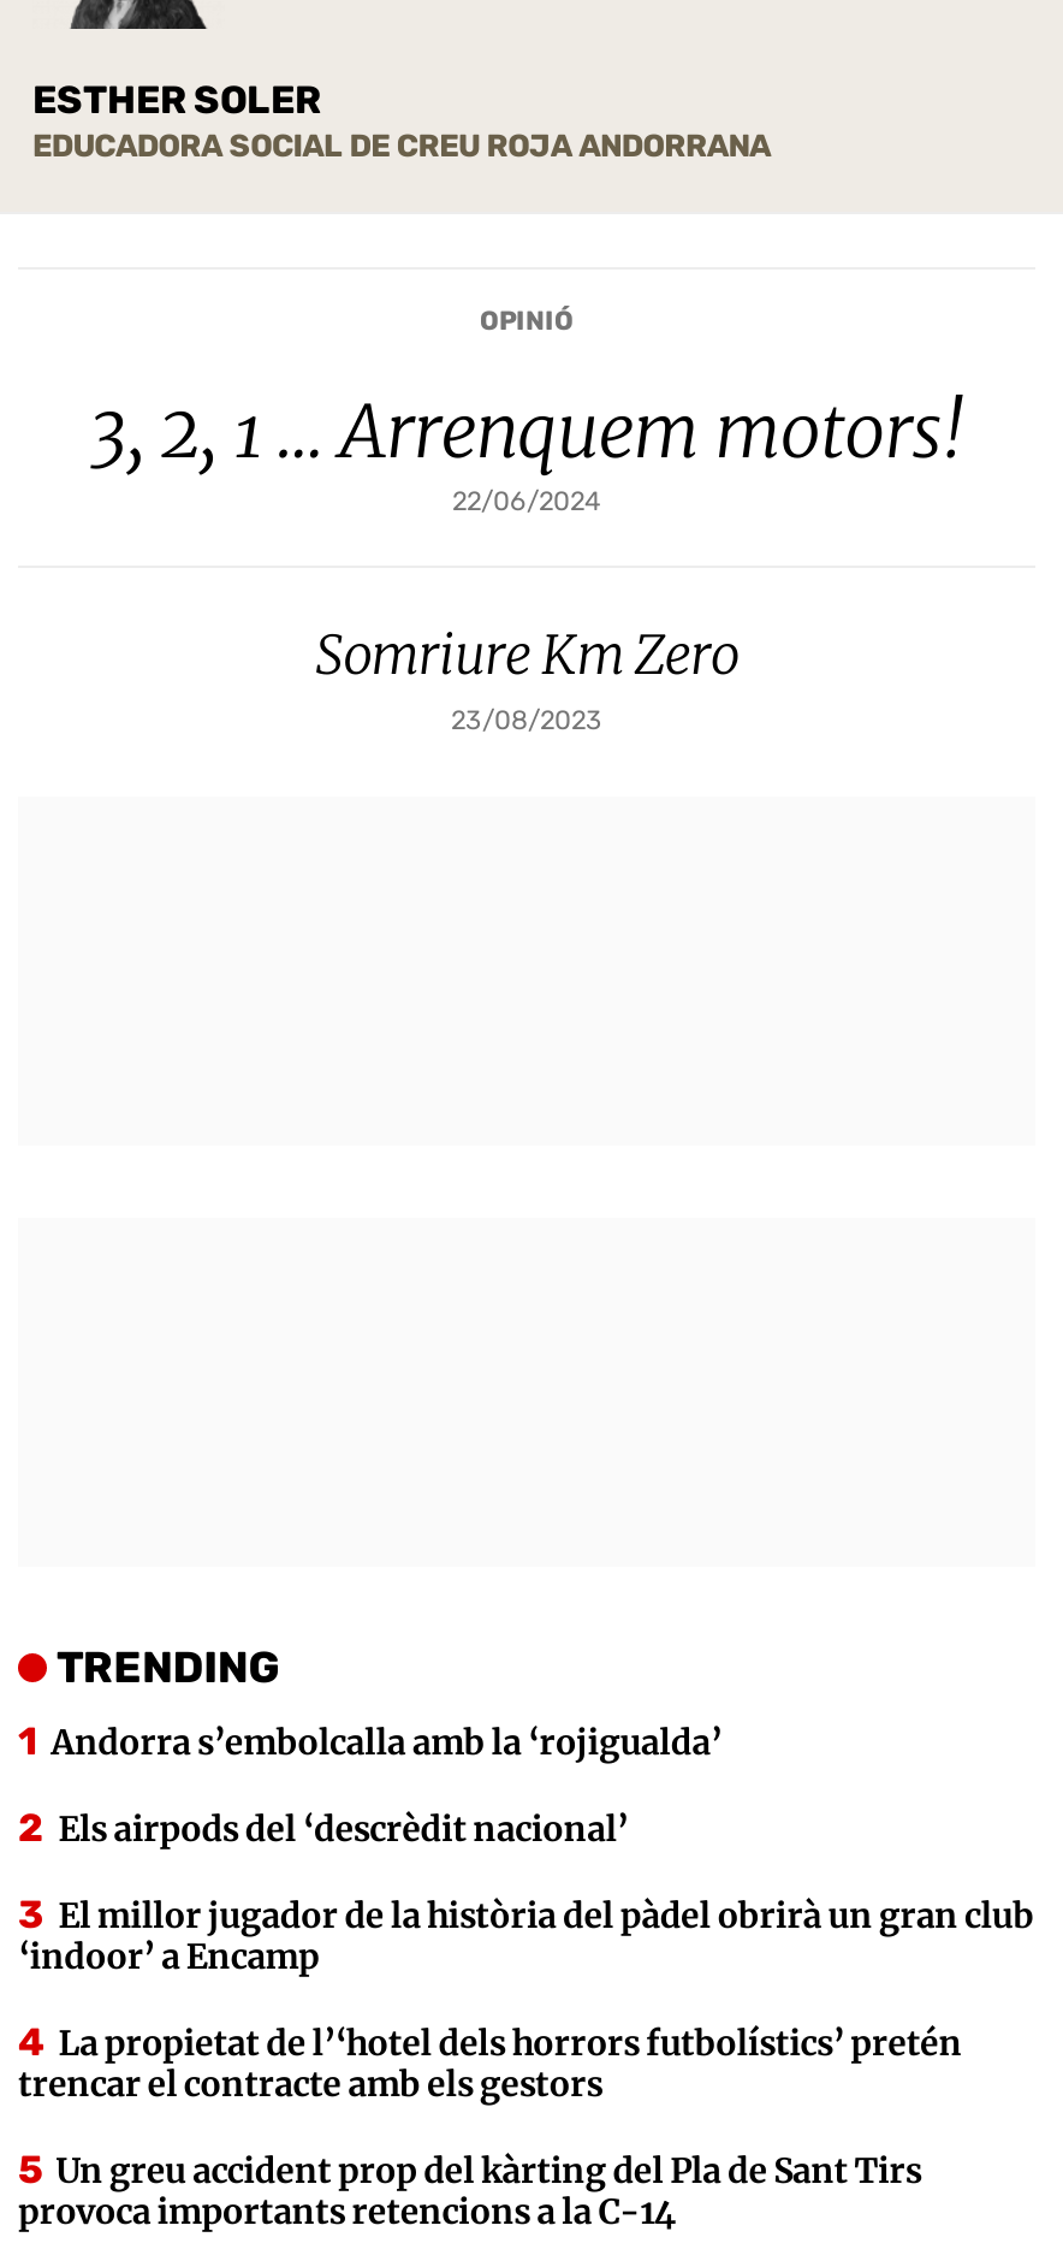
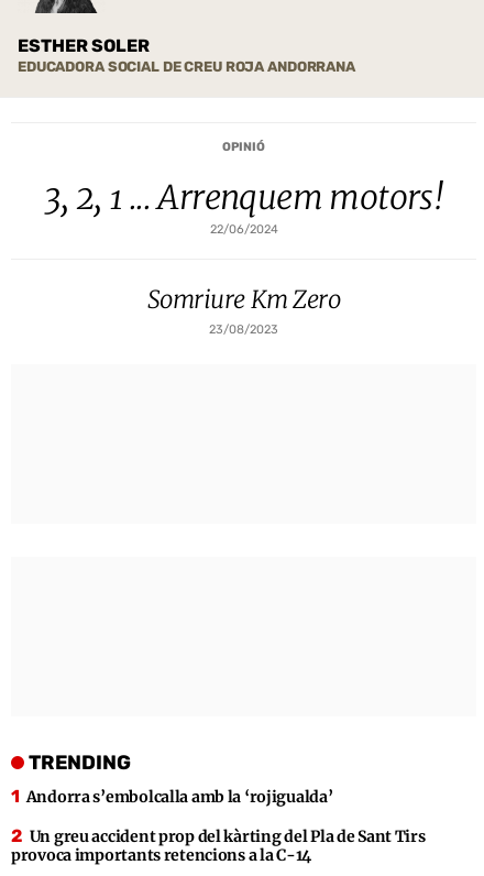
[18,1808,1034,2106] Els airpods del ‘descrèdit nacional’ | El millor jugador de la història del pàdel obrirà un gran club | ‘indoor’ a Encamp | La propietat de l’‘hotel dels horrors futbolístics’ pretén | trencar el contracte amb els gestors -> none

